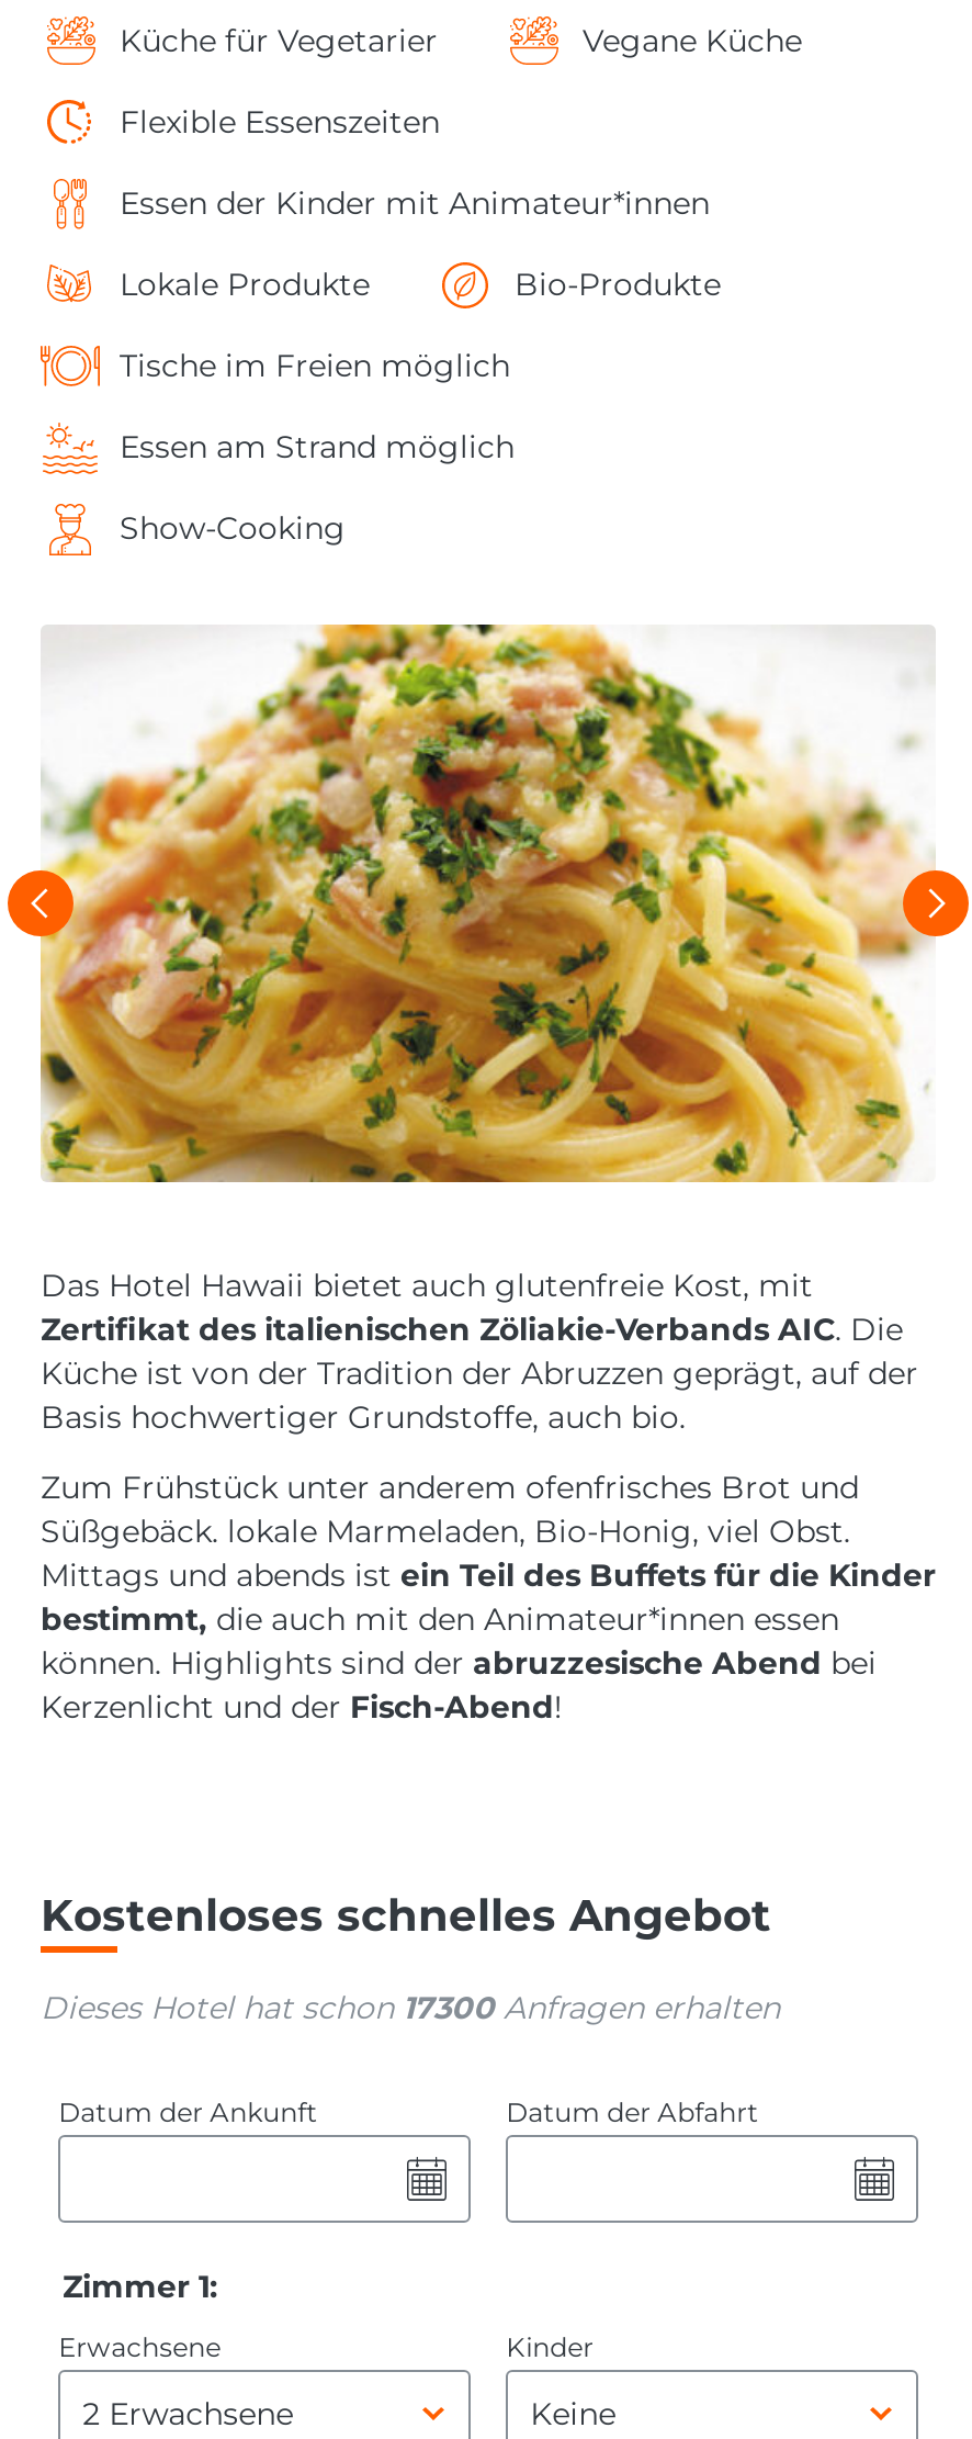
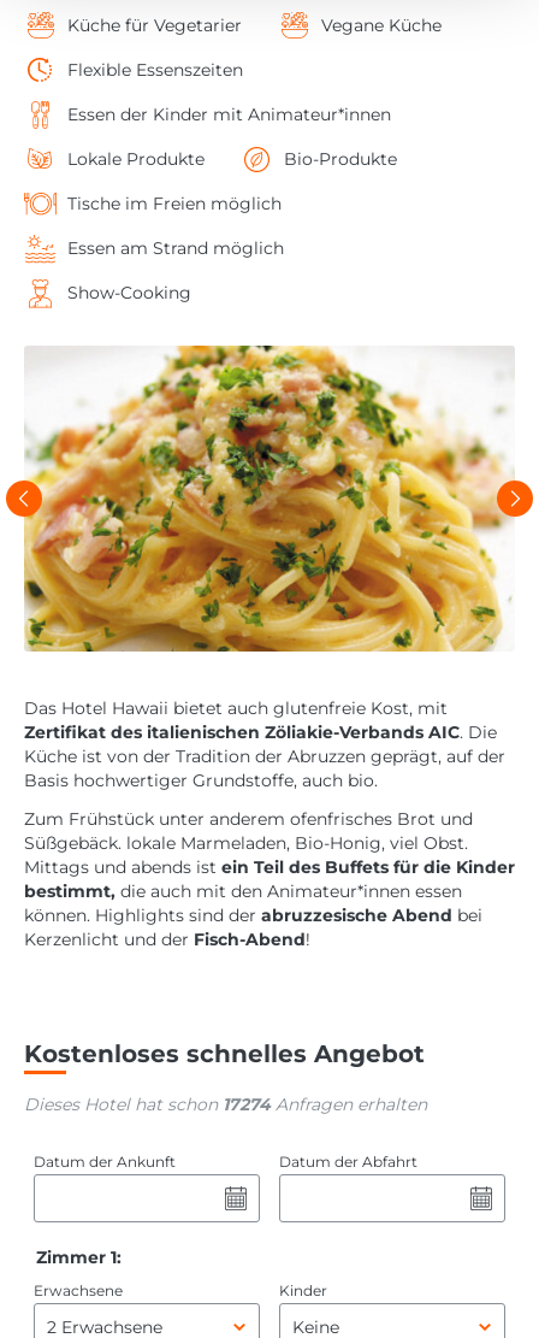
[41,1987,780,2026] Dieses Hotel hat schon 17300 Anfragen erhalten -> [24,1093,427,1115] Dieses Hotel hat schon 17274 Anfragen erhalten

